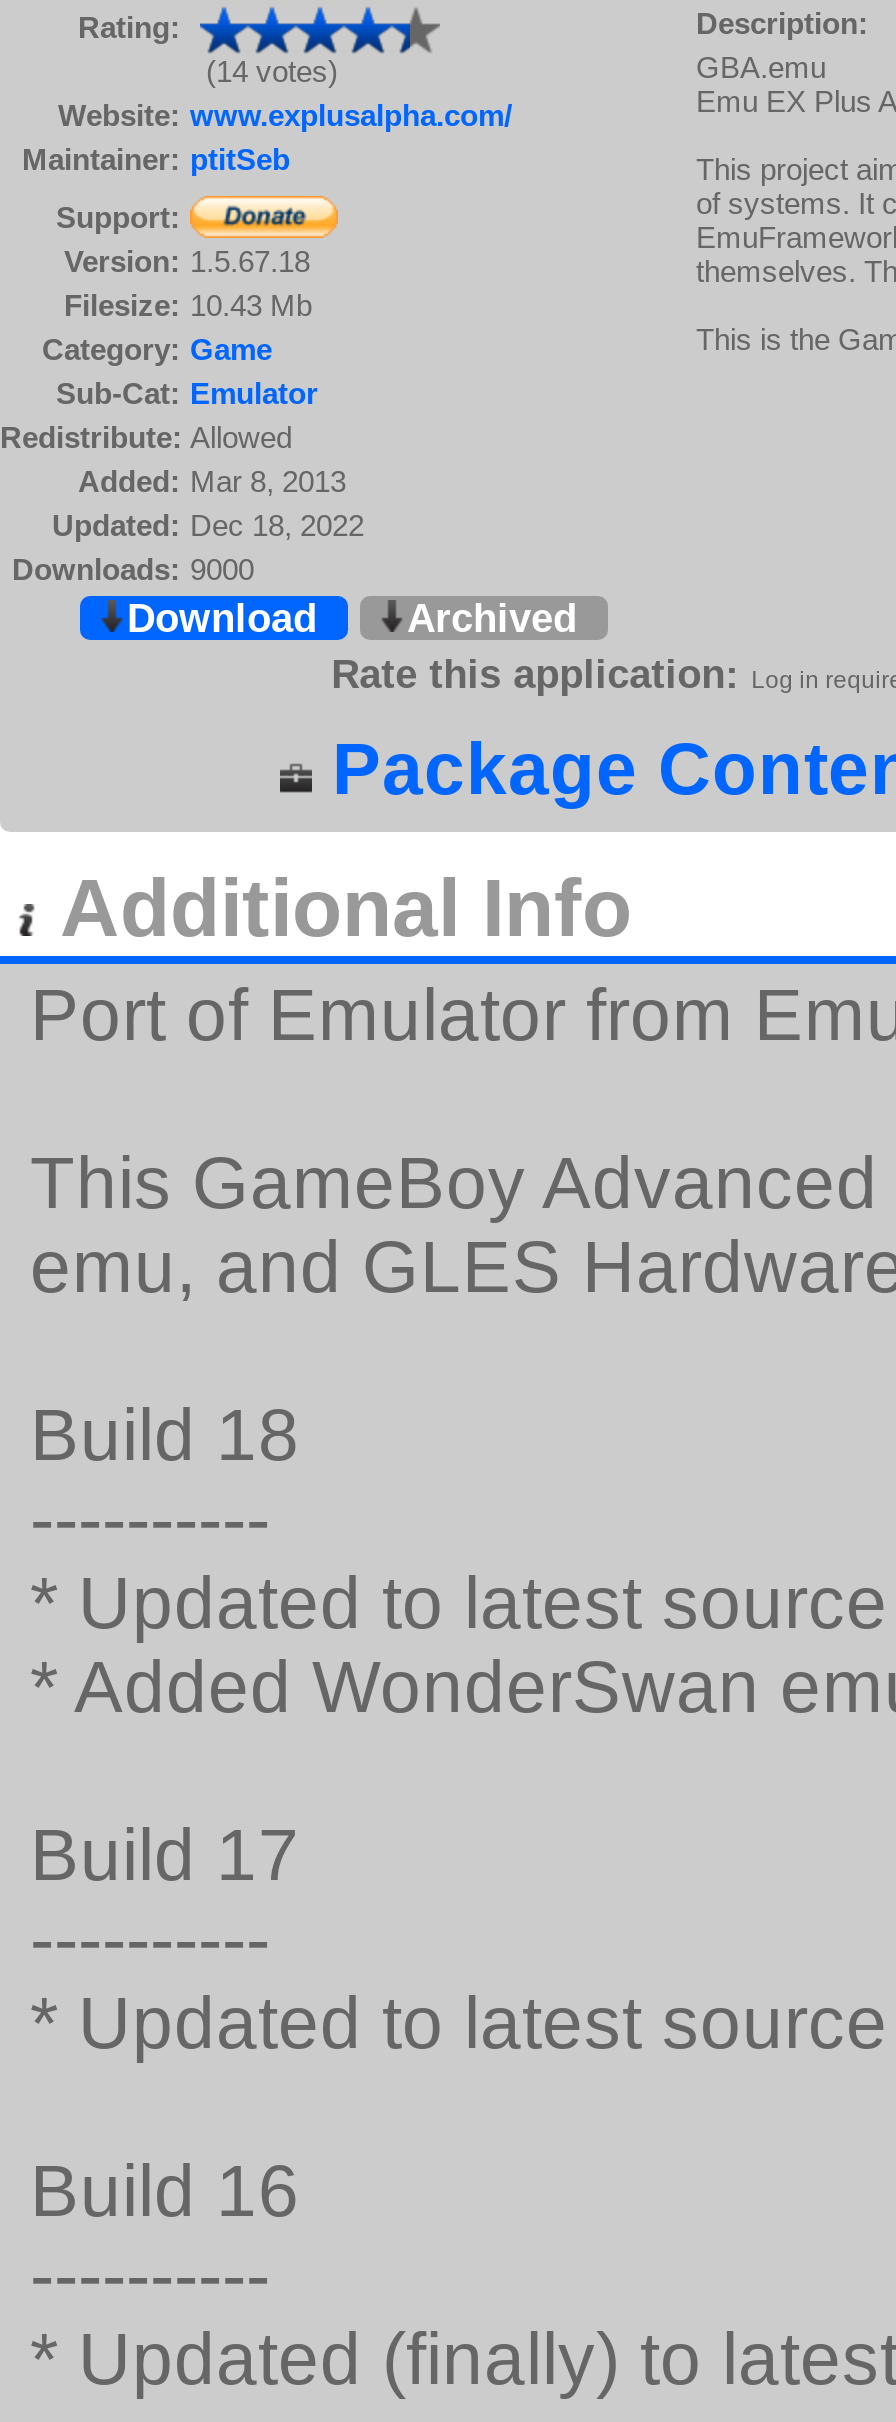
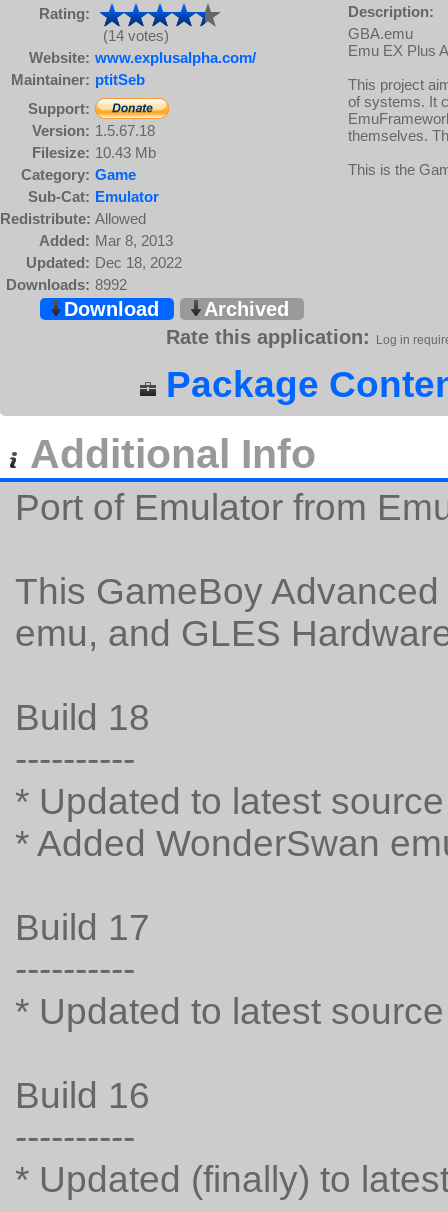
[12,552,254,586] Downloads: 9000 -> [6,276,127,293] Downloads: 8992

